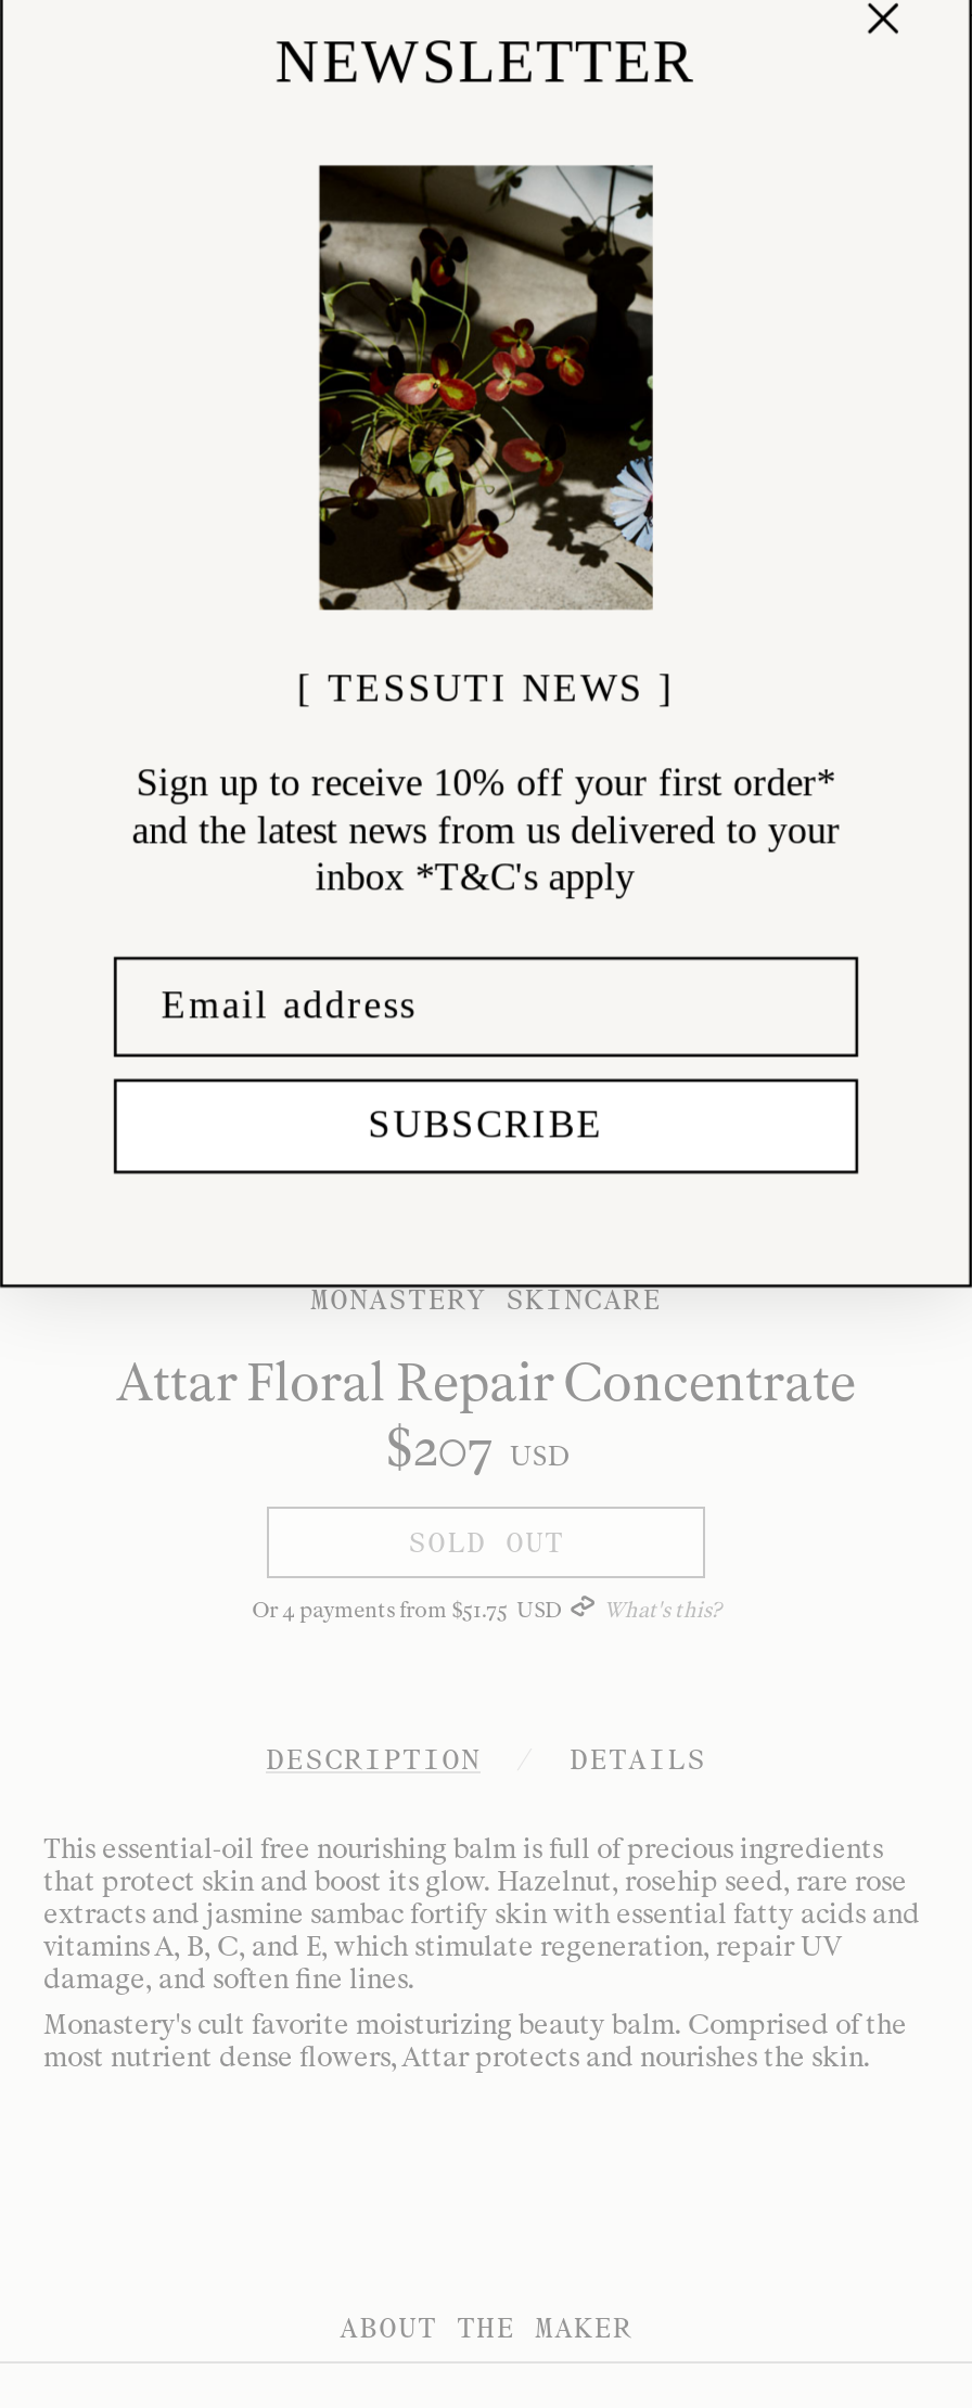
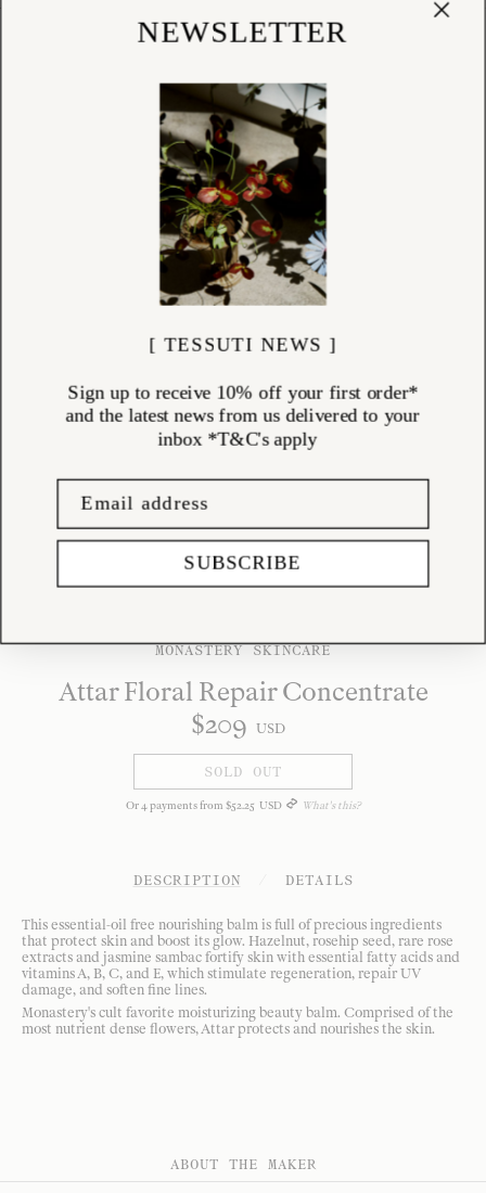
[385,1418,570,1479] $207 USD -> [191,710,286,740] $209 USD
[252,1598,562,1624] Or 4 payments from $51 75 USD -> [125,800,282,813] Or 4 payments from $52 25 USD

